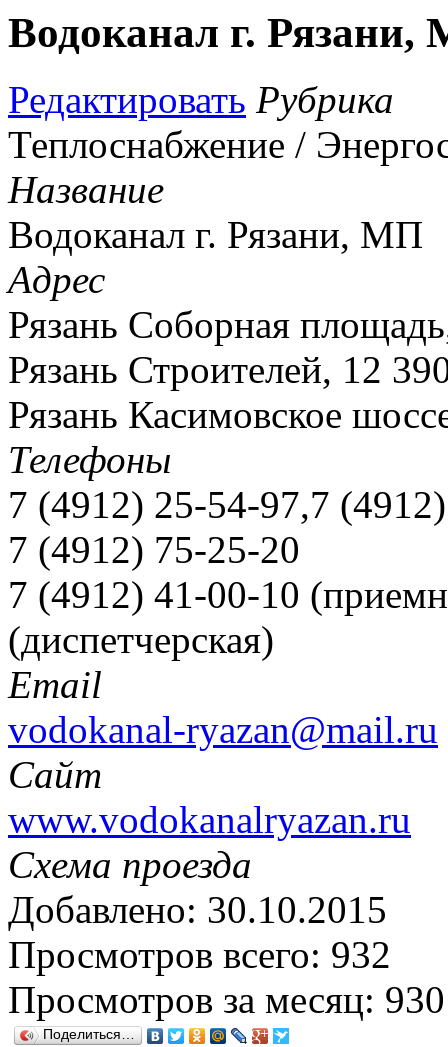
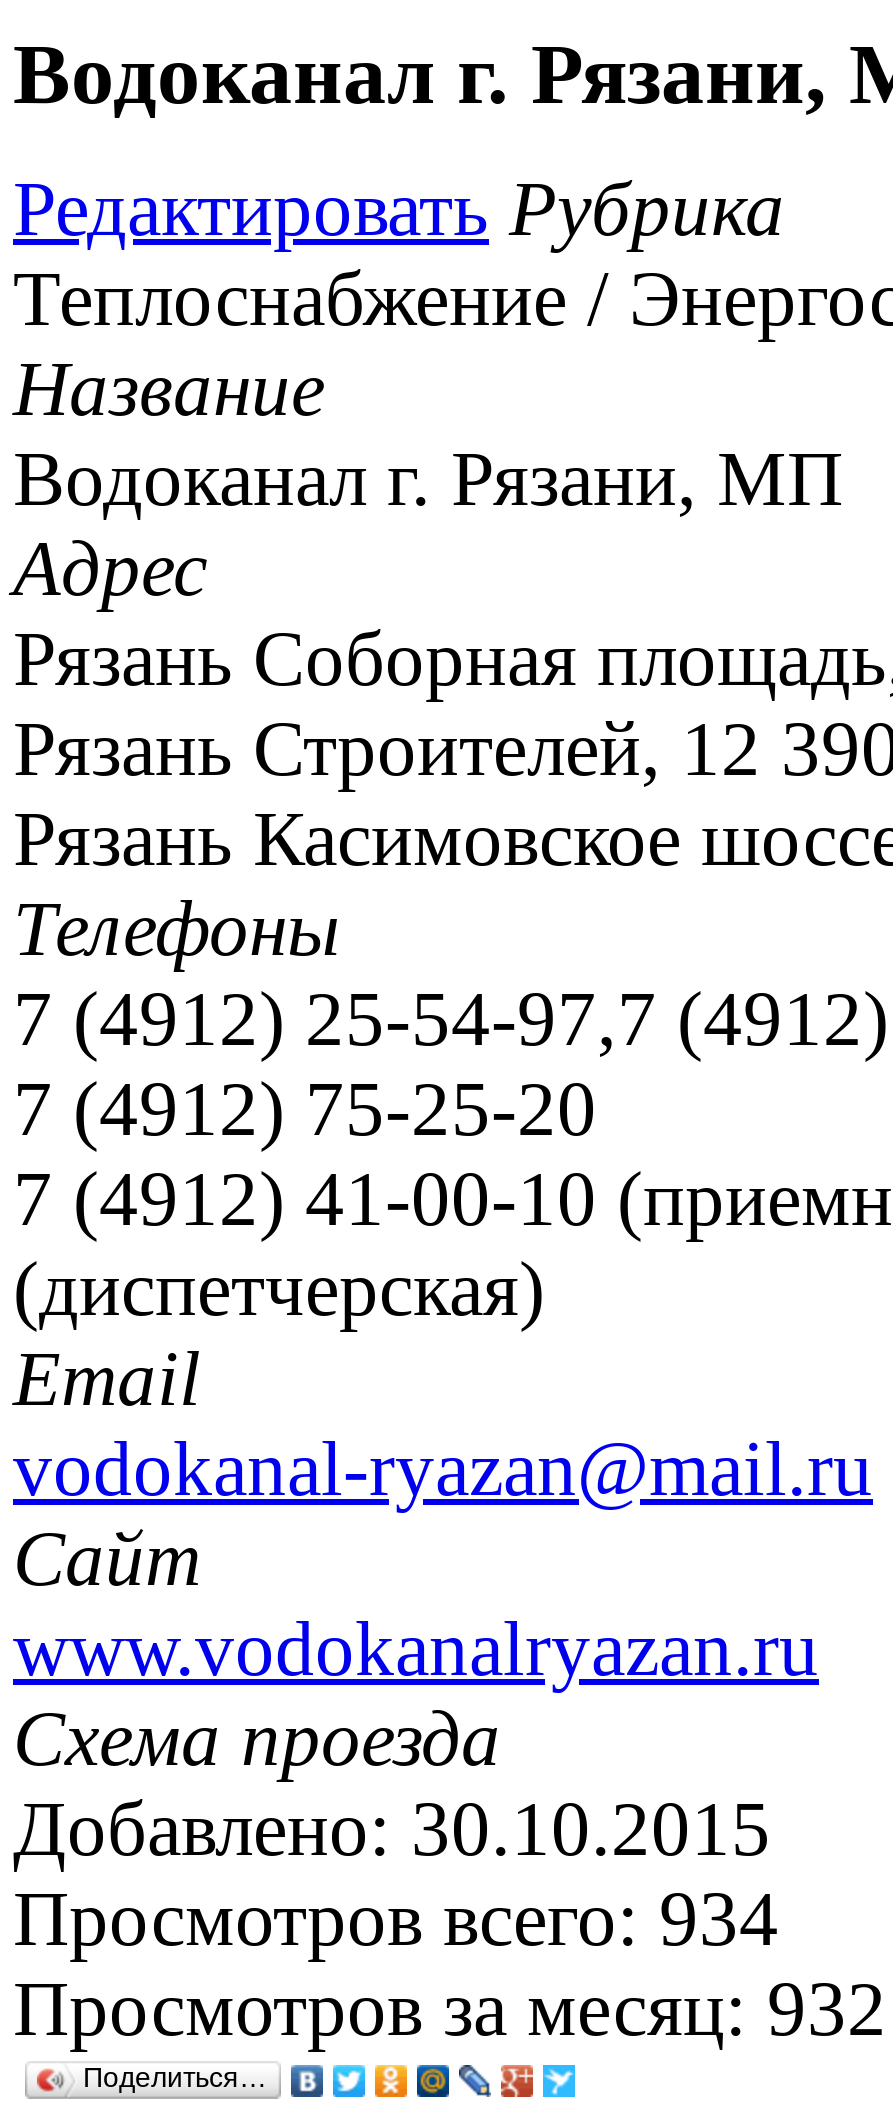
[8,933,391,976] Просмотров всего: 932 -> [13,1874,779,1960] Просмотров всего: 934
[8,978,445,1021] Просмотров за месяц: 930 -> [13,1964,887,2050] Просмотров за месяц: 932

